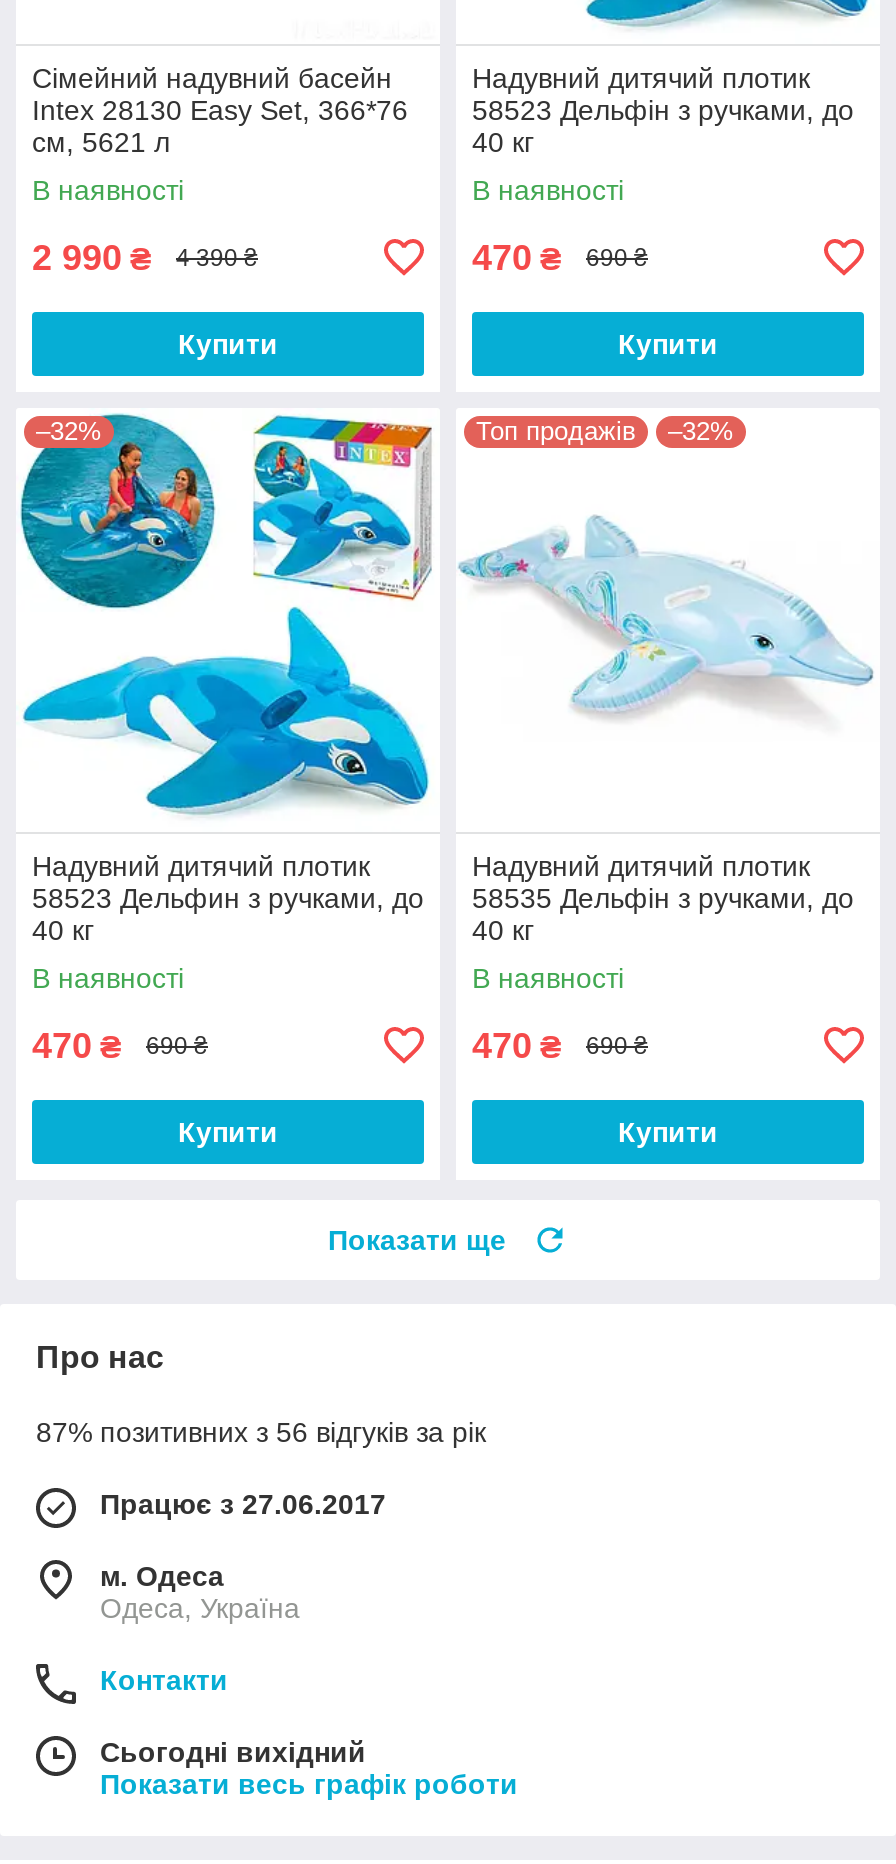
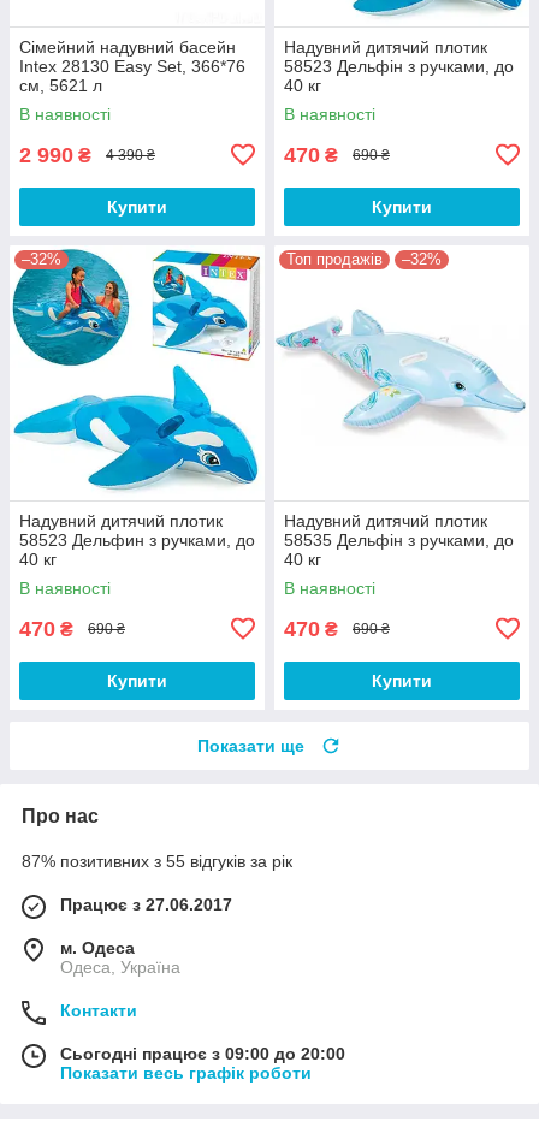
[36,1415,486,1447] 87% позитивних з 56 відгуків за рік -> [22,851,292,870] 87% позитивних з 55 відгуків за рік
[100,1735,366,1767] Сьогодні вихідний -> [60,1043,345,1063] Сьогодні працює з 09:00 до 20:00

